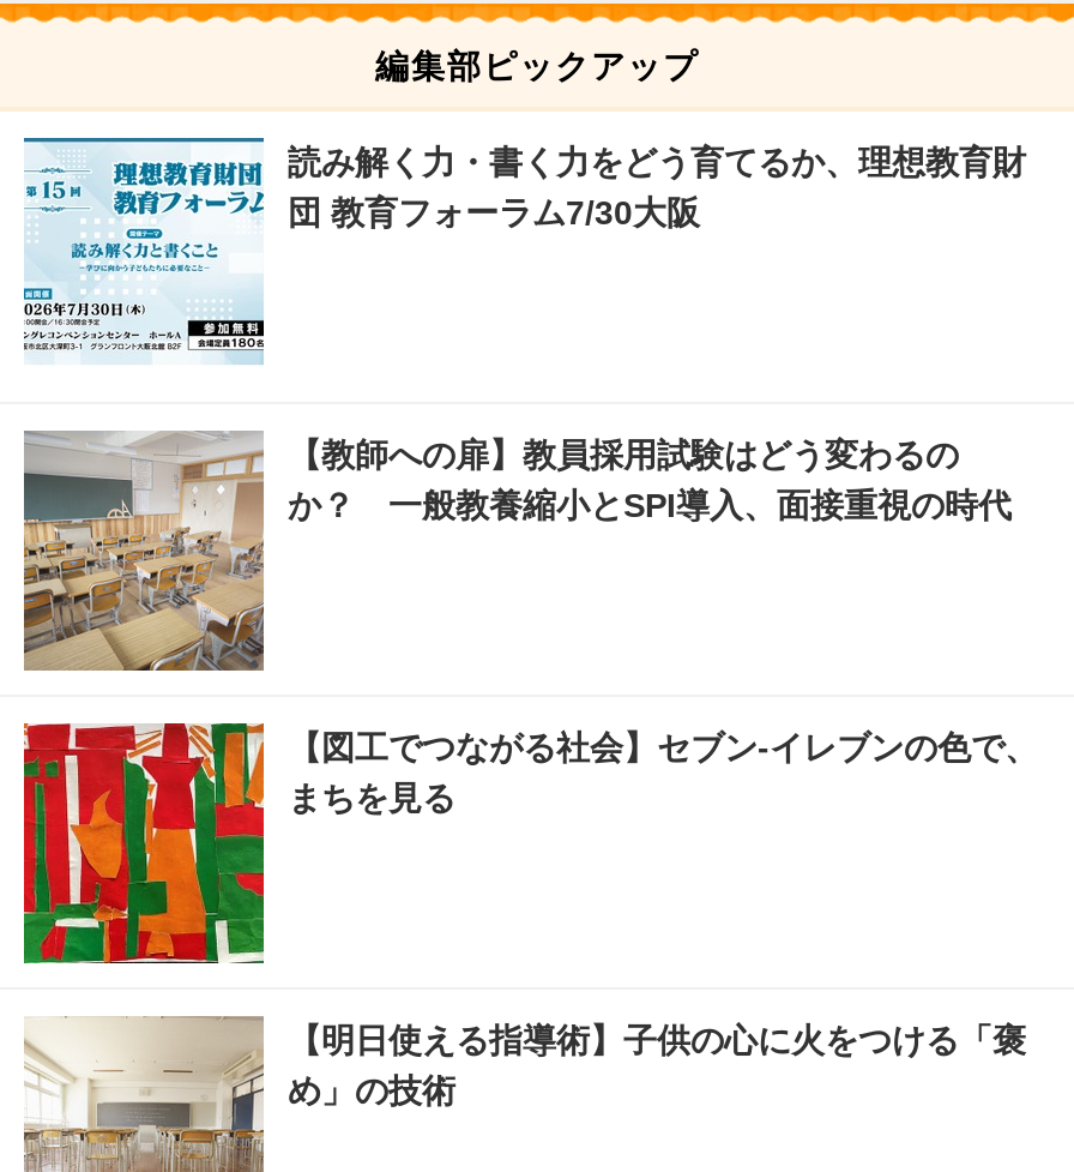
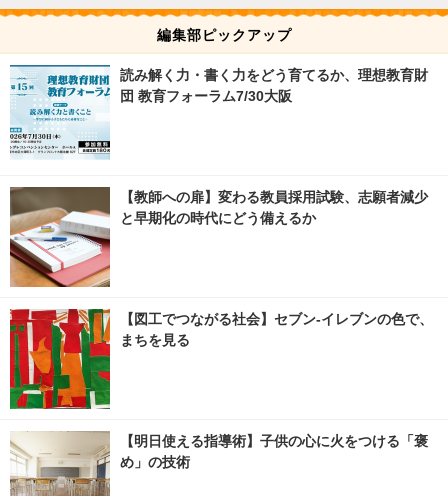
[22,431,1012,673] [image] | 【教師への扉】教員採用試験はどう変わるの | か？ 一般教養縮小とSPI導入、面接重視の時代 -> [10,186,428,288] [image] | 【教師への扉】変わる教員採用試験、志願者減少 | と早期化の時代にどう備えるか

